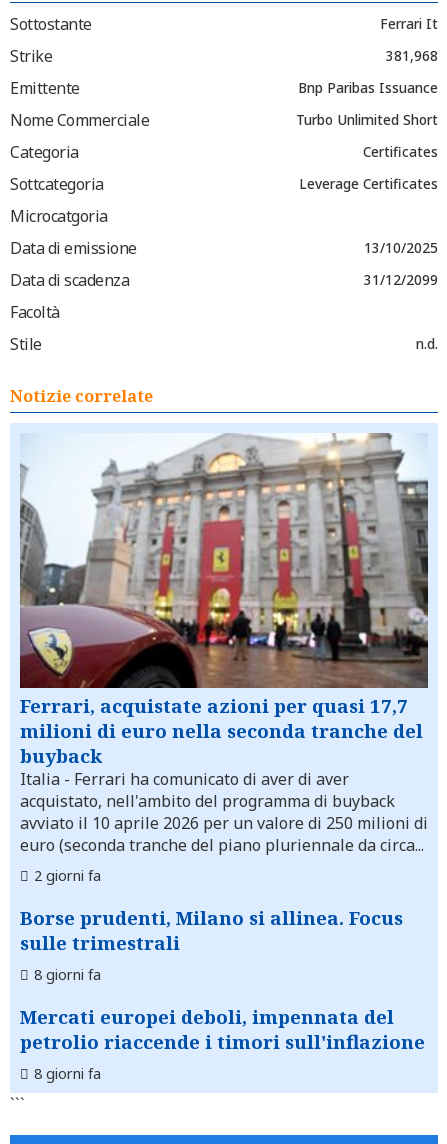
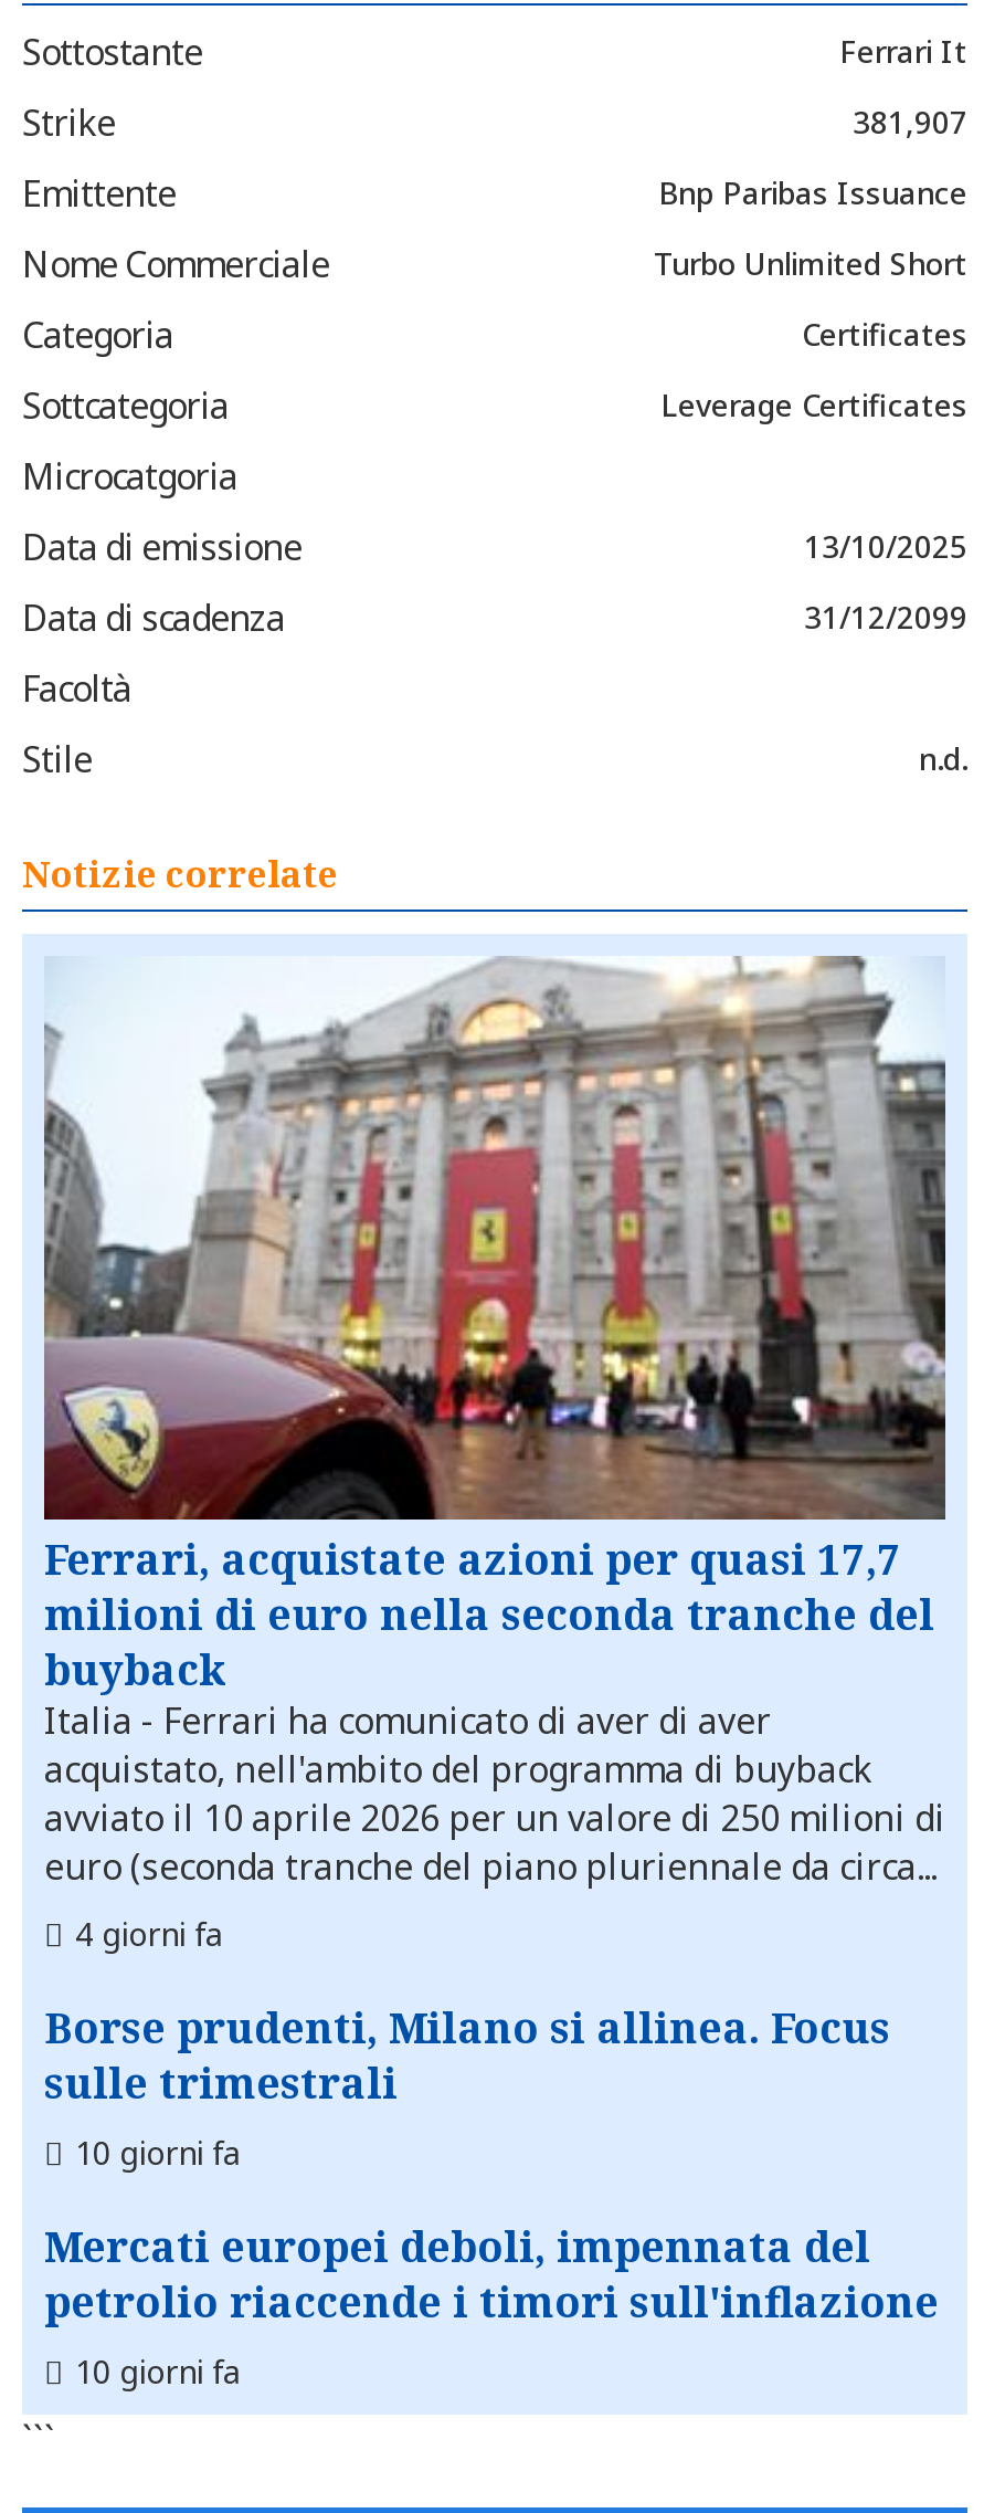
[386,46,438,65] 381,968 -> [853,101,967,143] 381,907
[34,866,101,885] 2 giorni fa -> [75,1913,223,1955] 4 giorni fa
[34,965,101,984] 8 giorni fa -> [75,2132,241,2174] 10 giorni fa
[34,1064,101,1083] 8 giorni fa -> [75,2351,241,2393] 10 giorni fa

